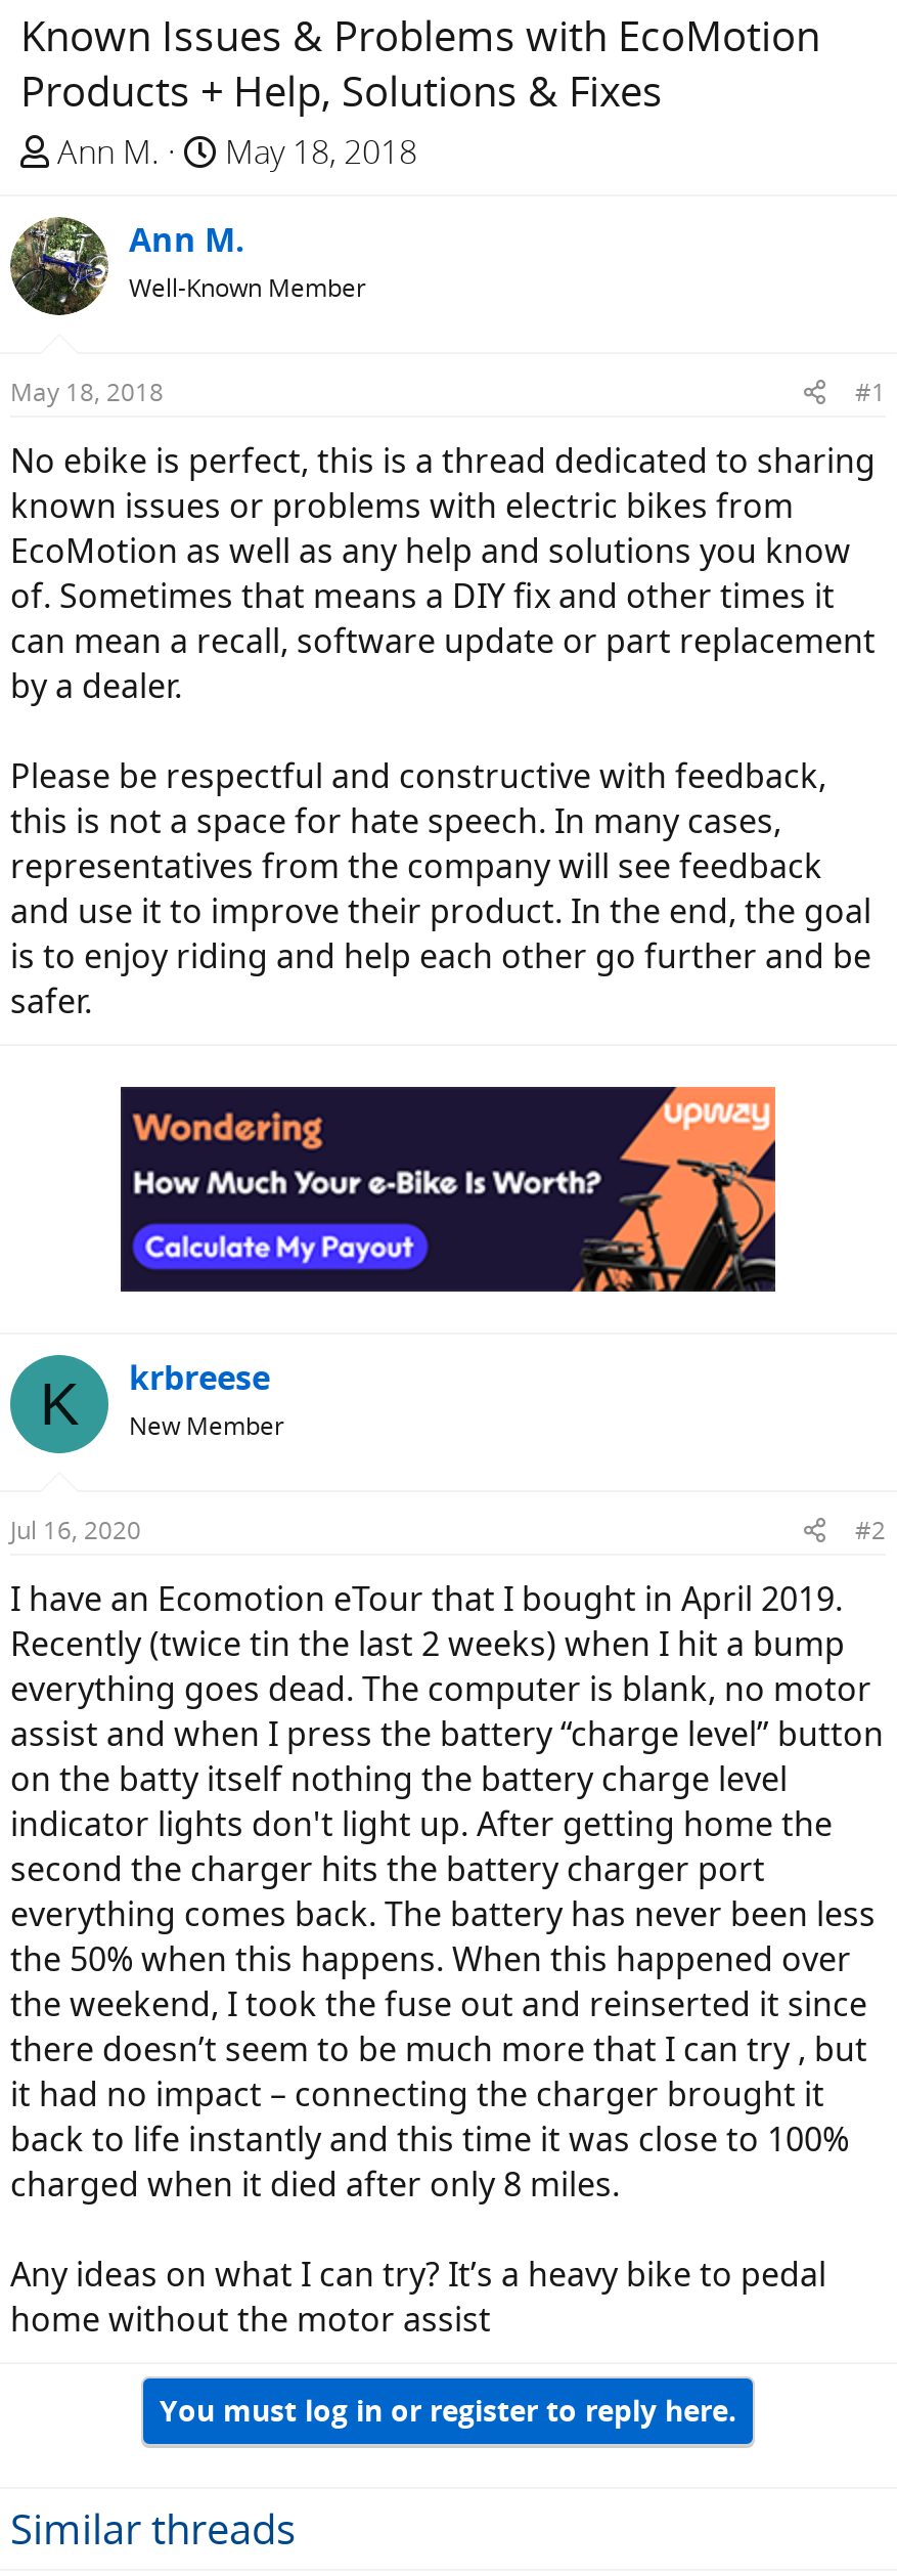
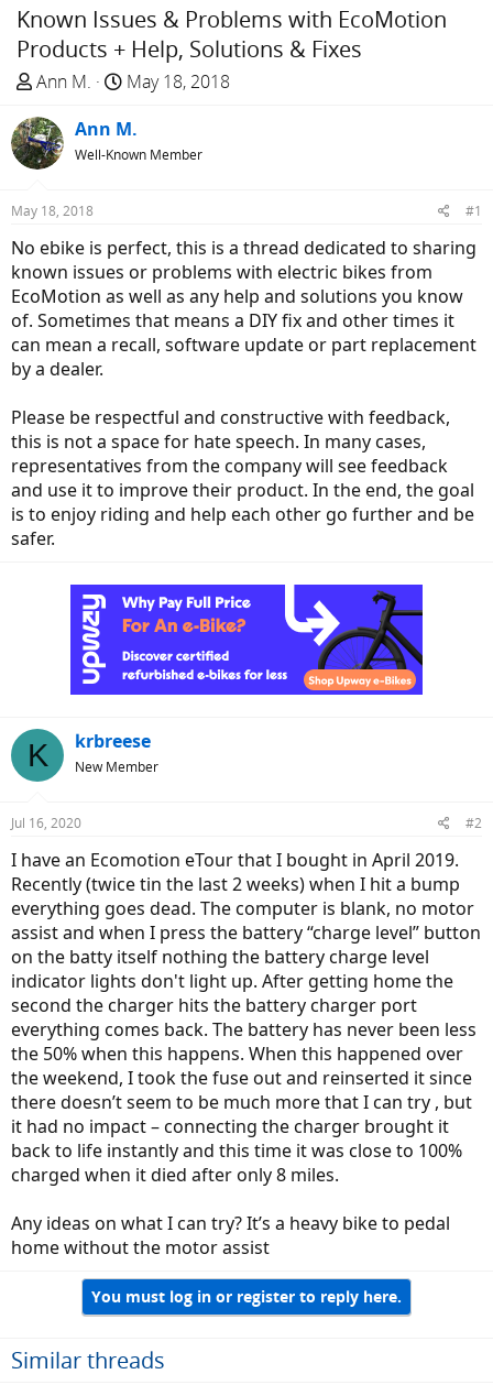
[119,1085,777,1294] [image] -> [69,584,424,696] [image]

